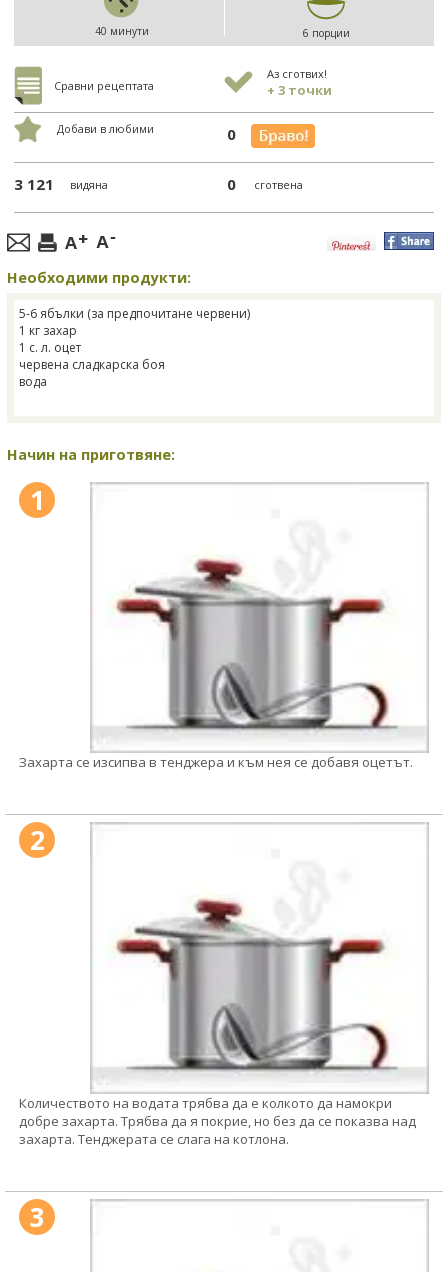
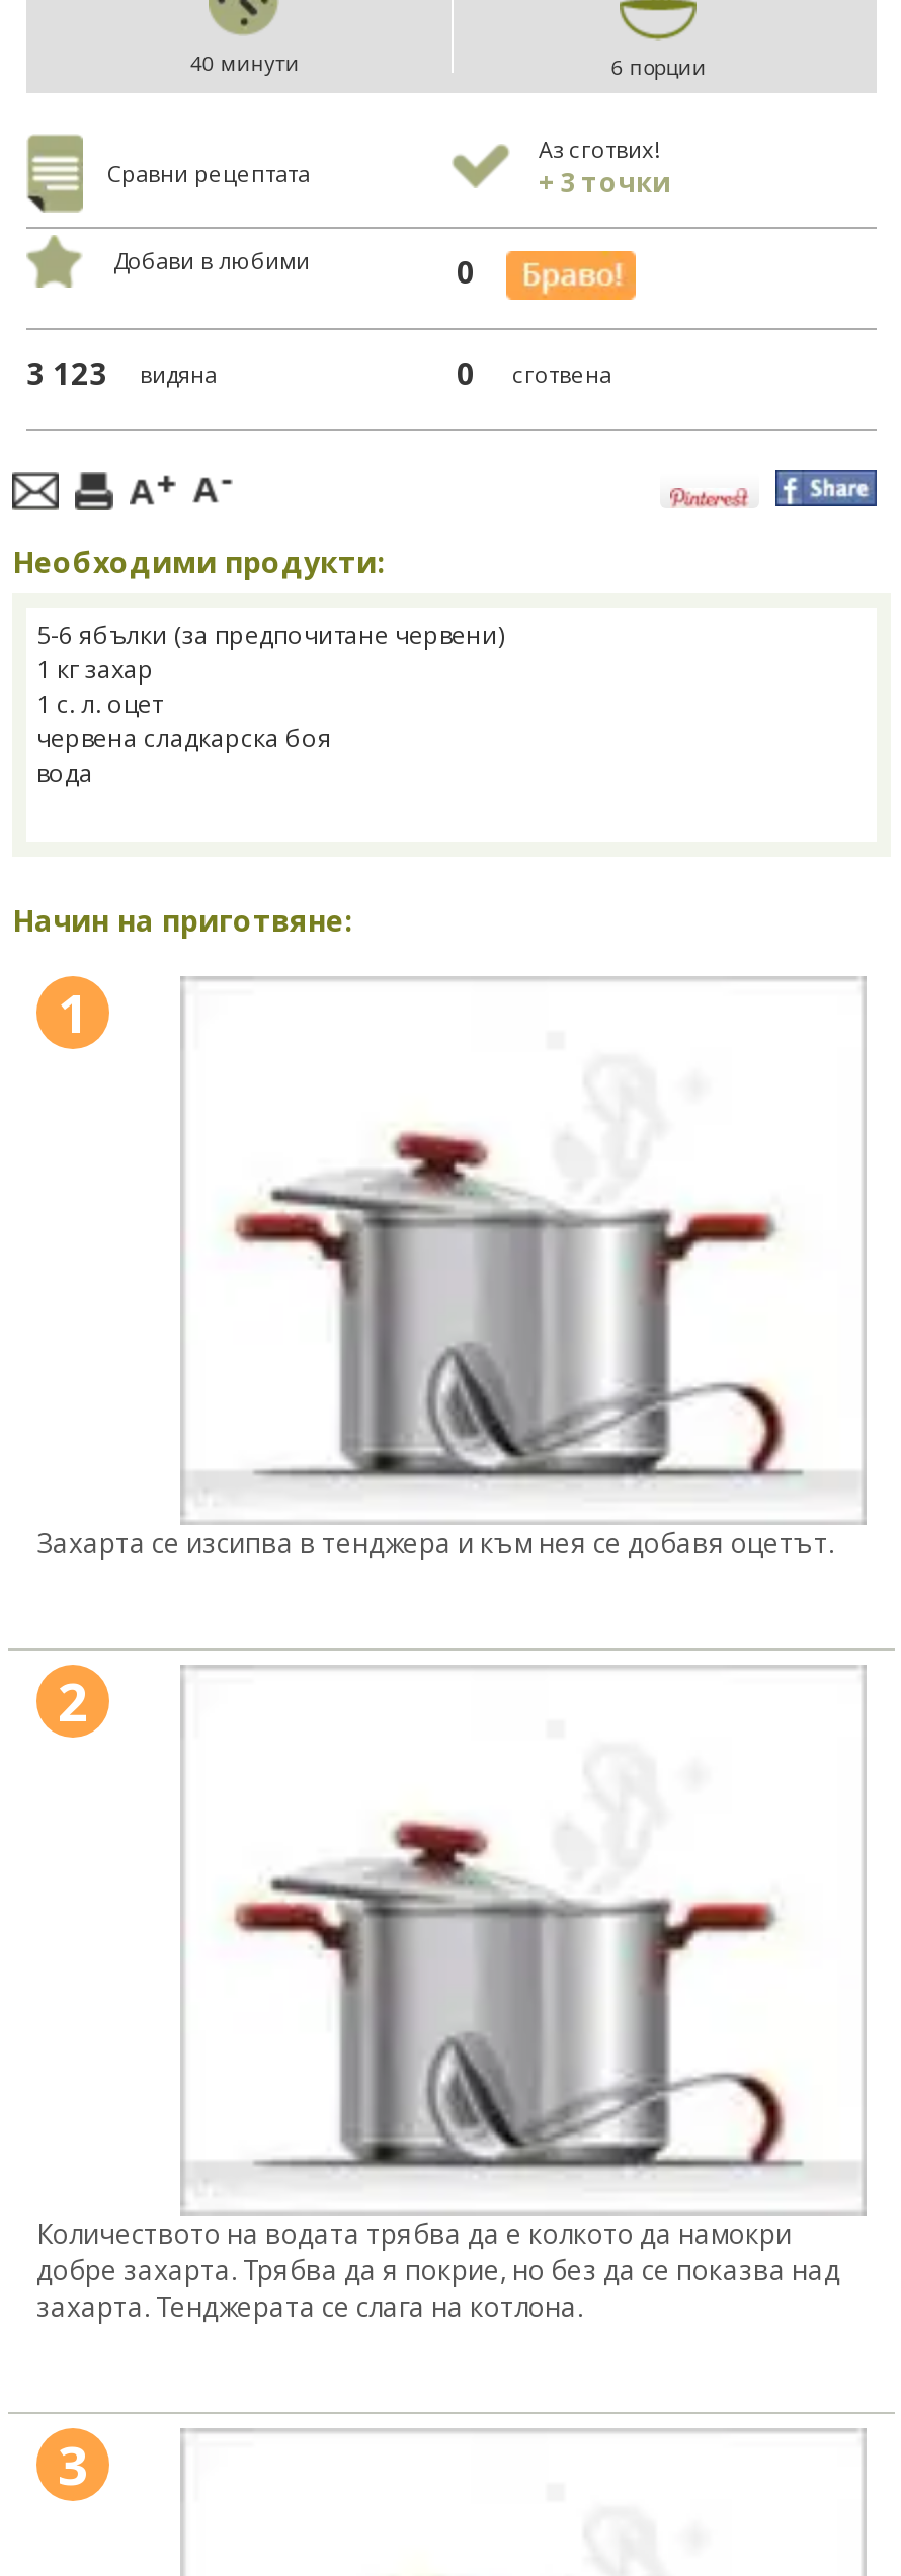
[14,174,108,194] 3 121 видяна -> [26,352,217,393] 3 123 видяна

